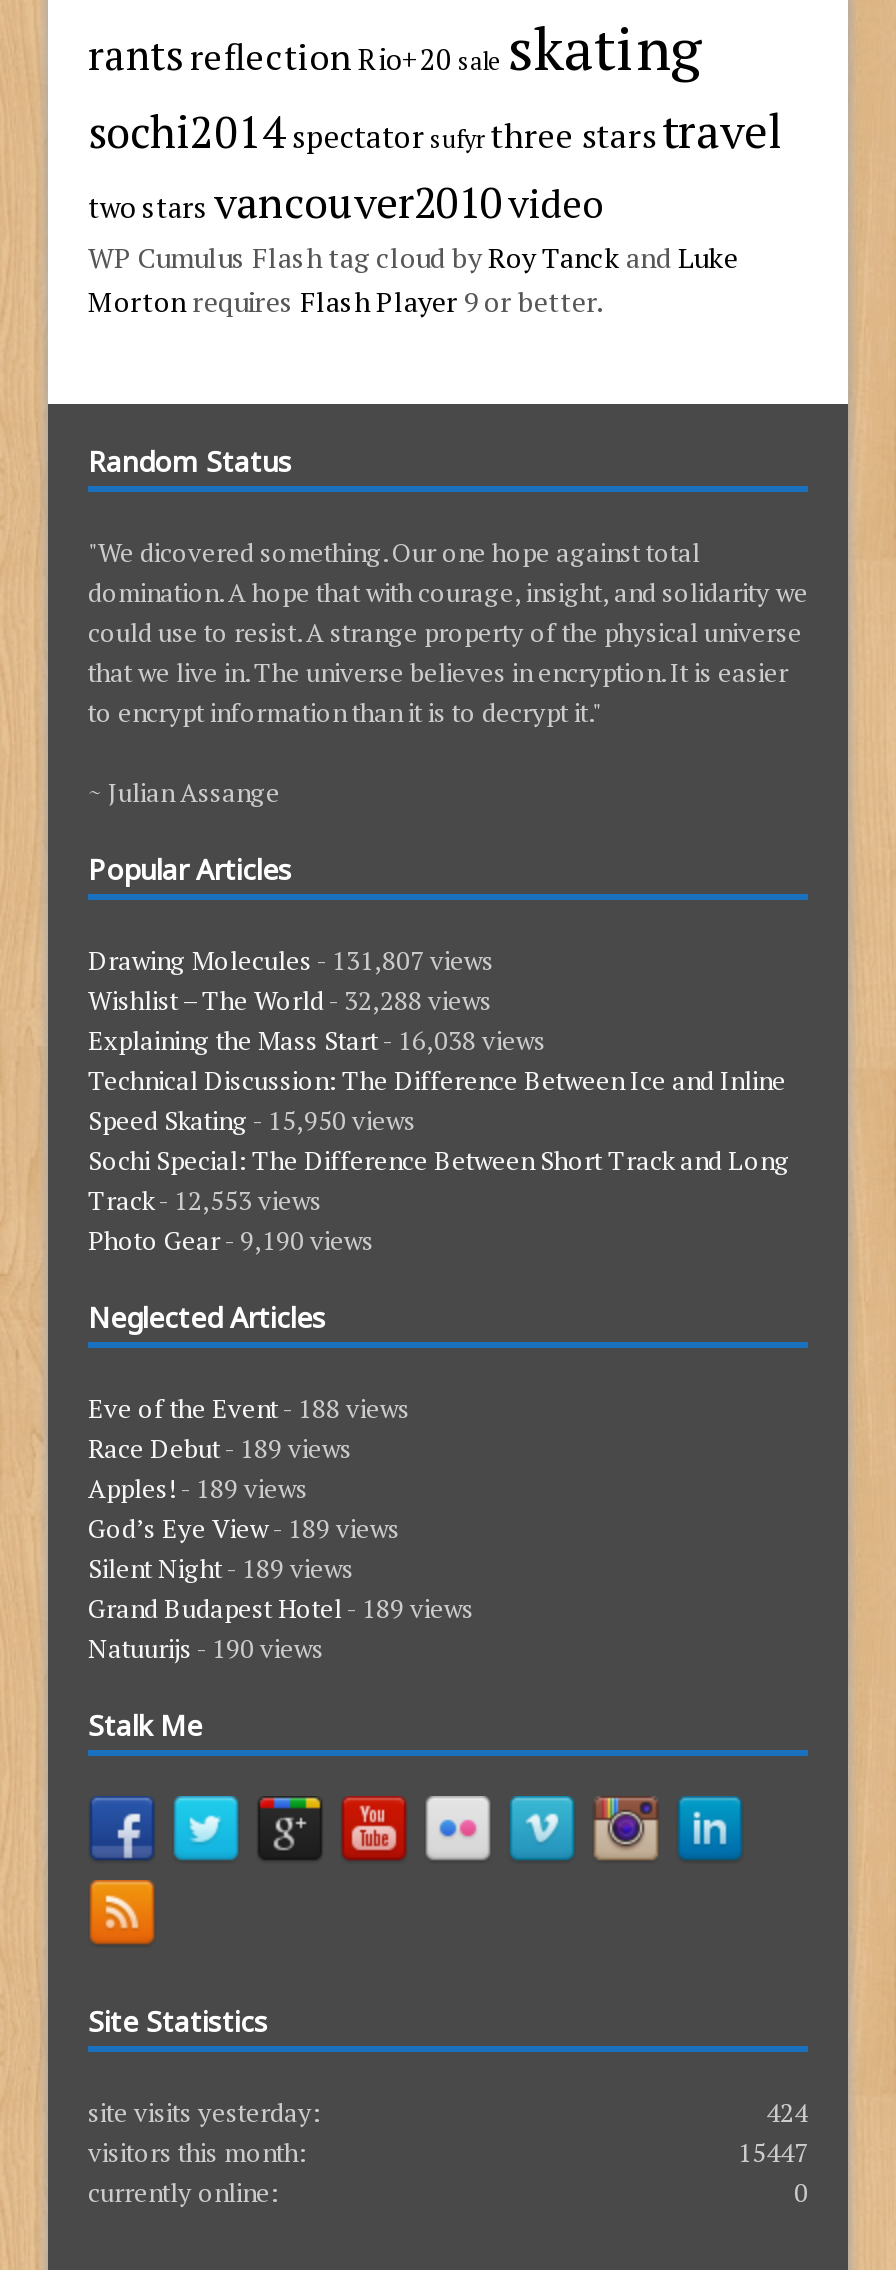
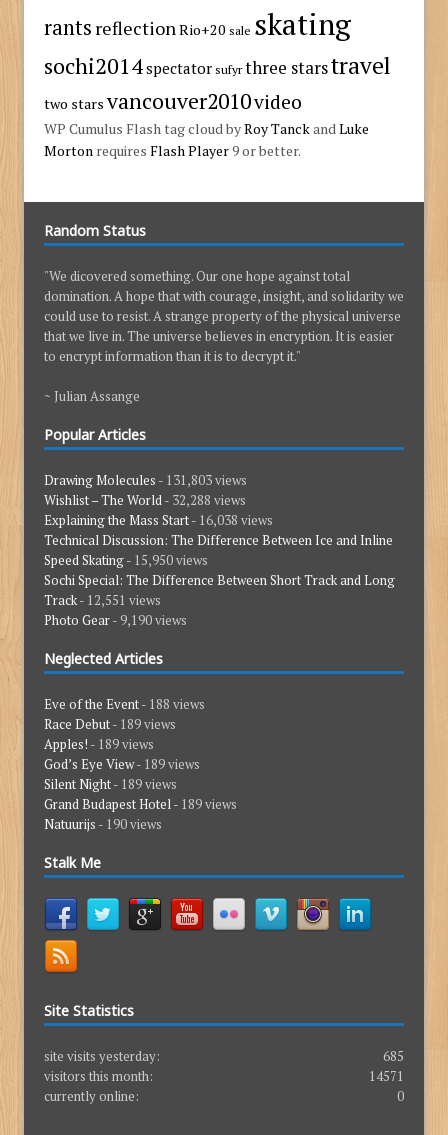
[88,942,494,978] Drawing Molecules - 131,807 views -> [44,471,247,489] Drawing Molecules - 131,803 views
[88,1182,322,1218] Track- 12,553 views -> [44,591,161,609] Track- 12,551 views
[766,2094,808,2130] 424 -> [383,1047,404,1065] 685
[738,2134,808,2170] 15447 -> [369,1067,404,1085] 14571

